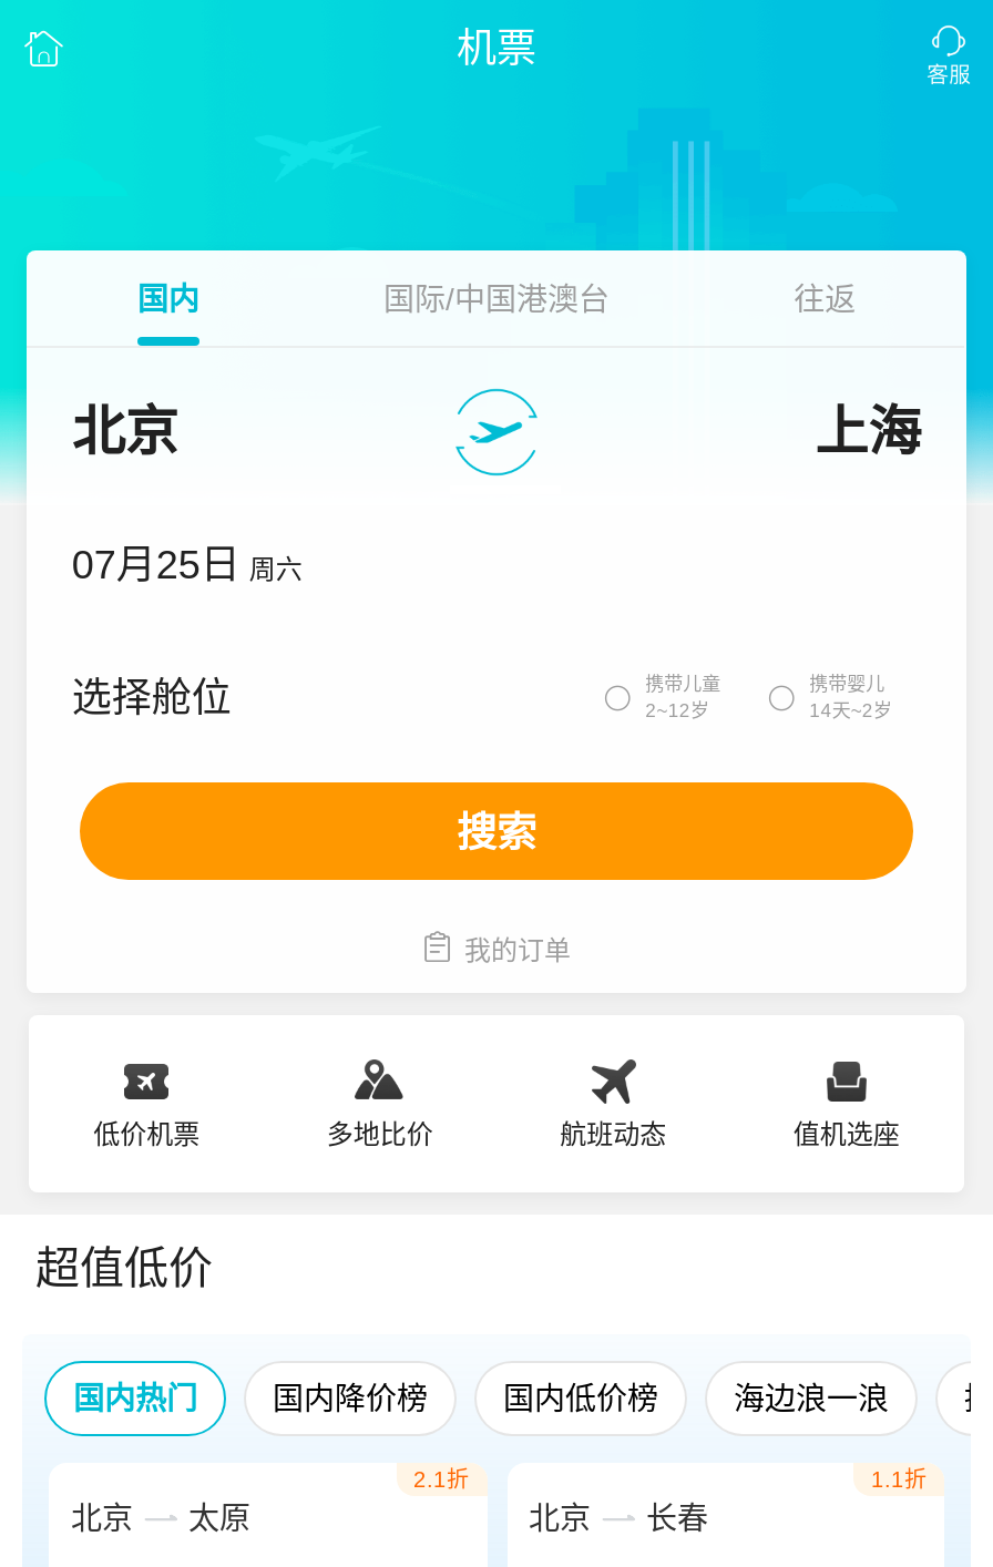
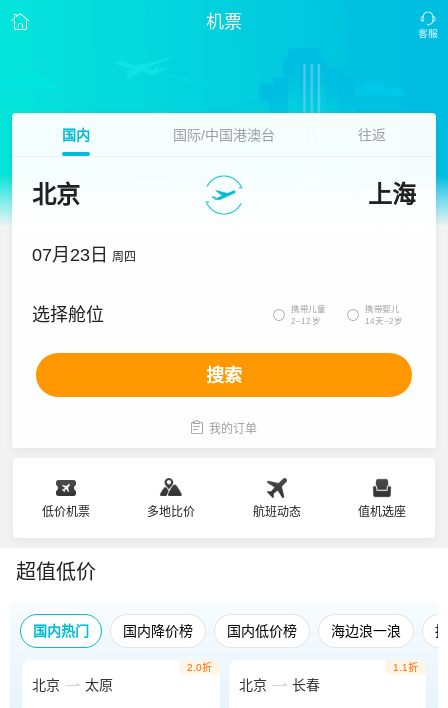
[72,543,302,587] 07月25日 周六 -> [32,245,136,265] 07月23日 周四
[413,1467,469,1492] 2.1折 -> [186,662,211,673] 2.0折

